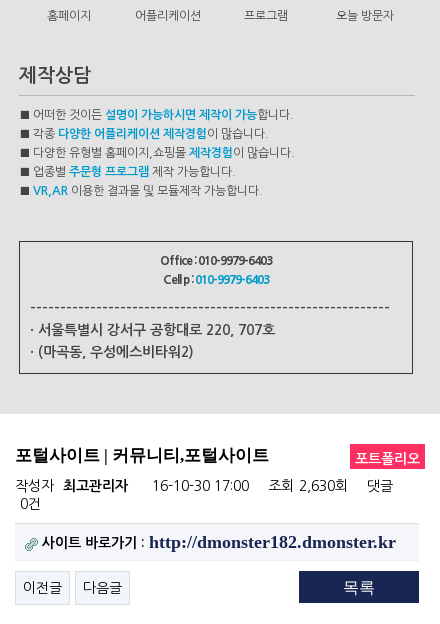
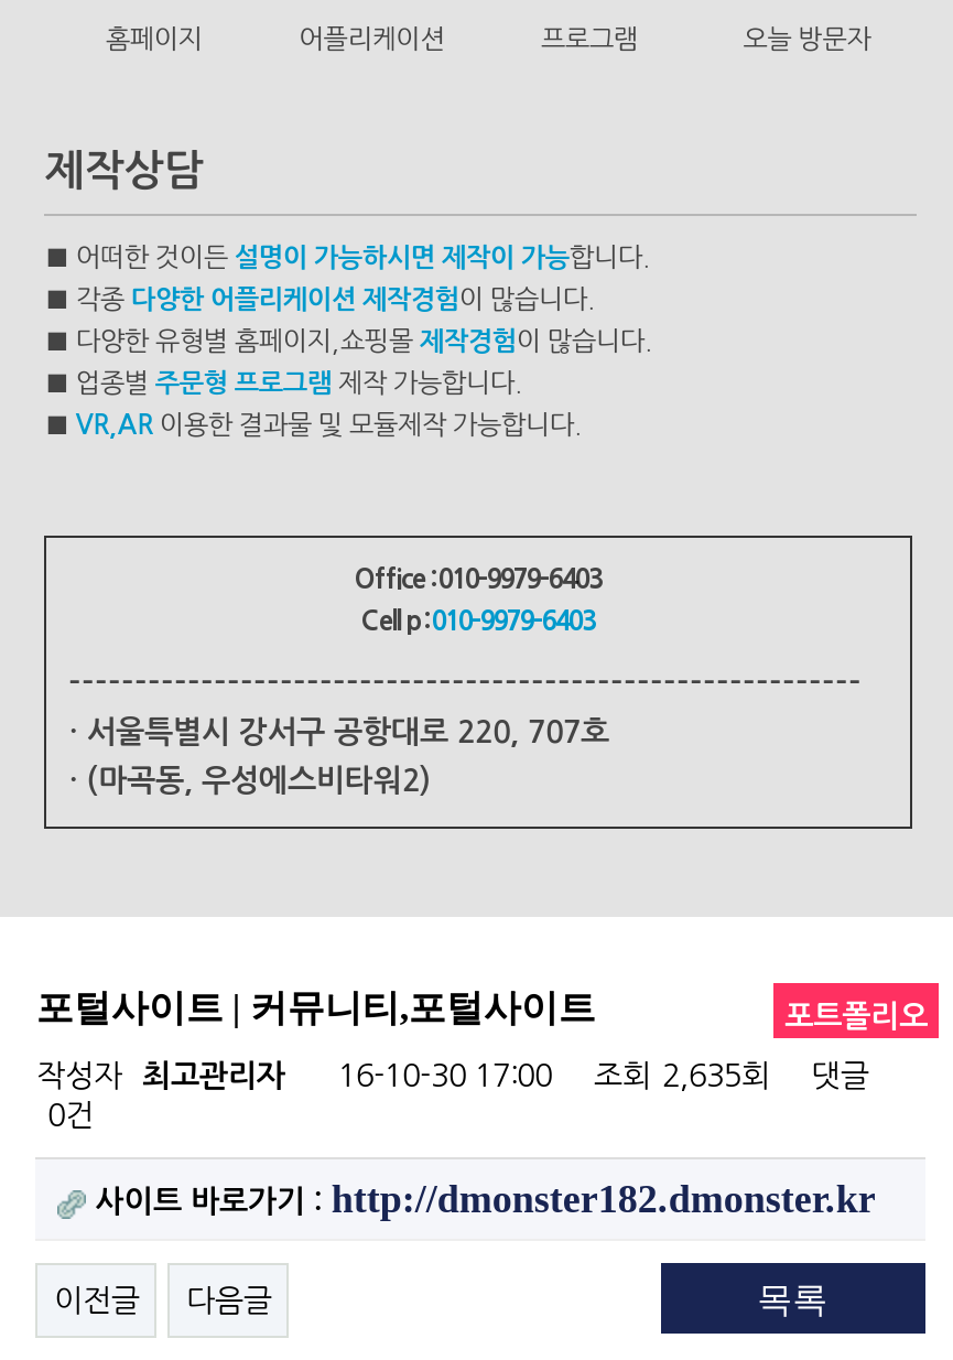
[15,479,393,493] 작성자 최고관리자 16-10-30 17:00 조회 2,630회 댓글 -> [36,1060,869,1091] 작성자 최고관리자 16-10-30 17:00 조회 2,635회 댓글

